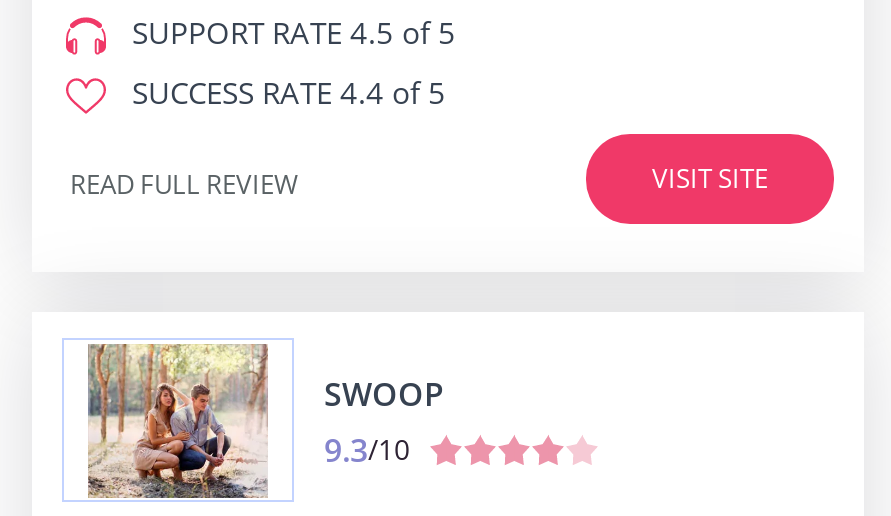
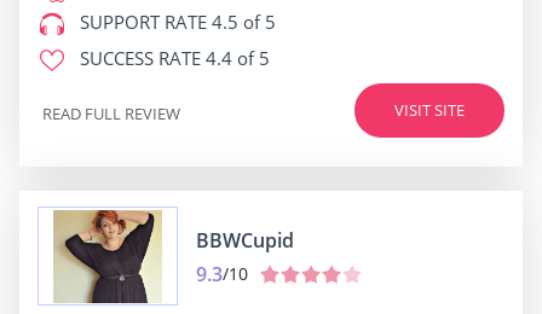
[86,344,444,500] [image] | SWOOP -> [53,210,294,302] [image] | BBWCupid

